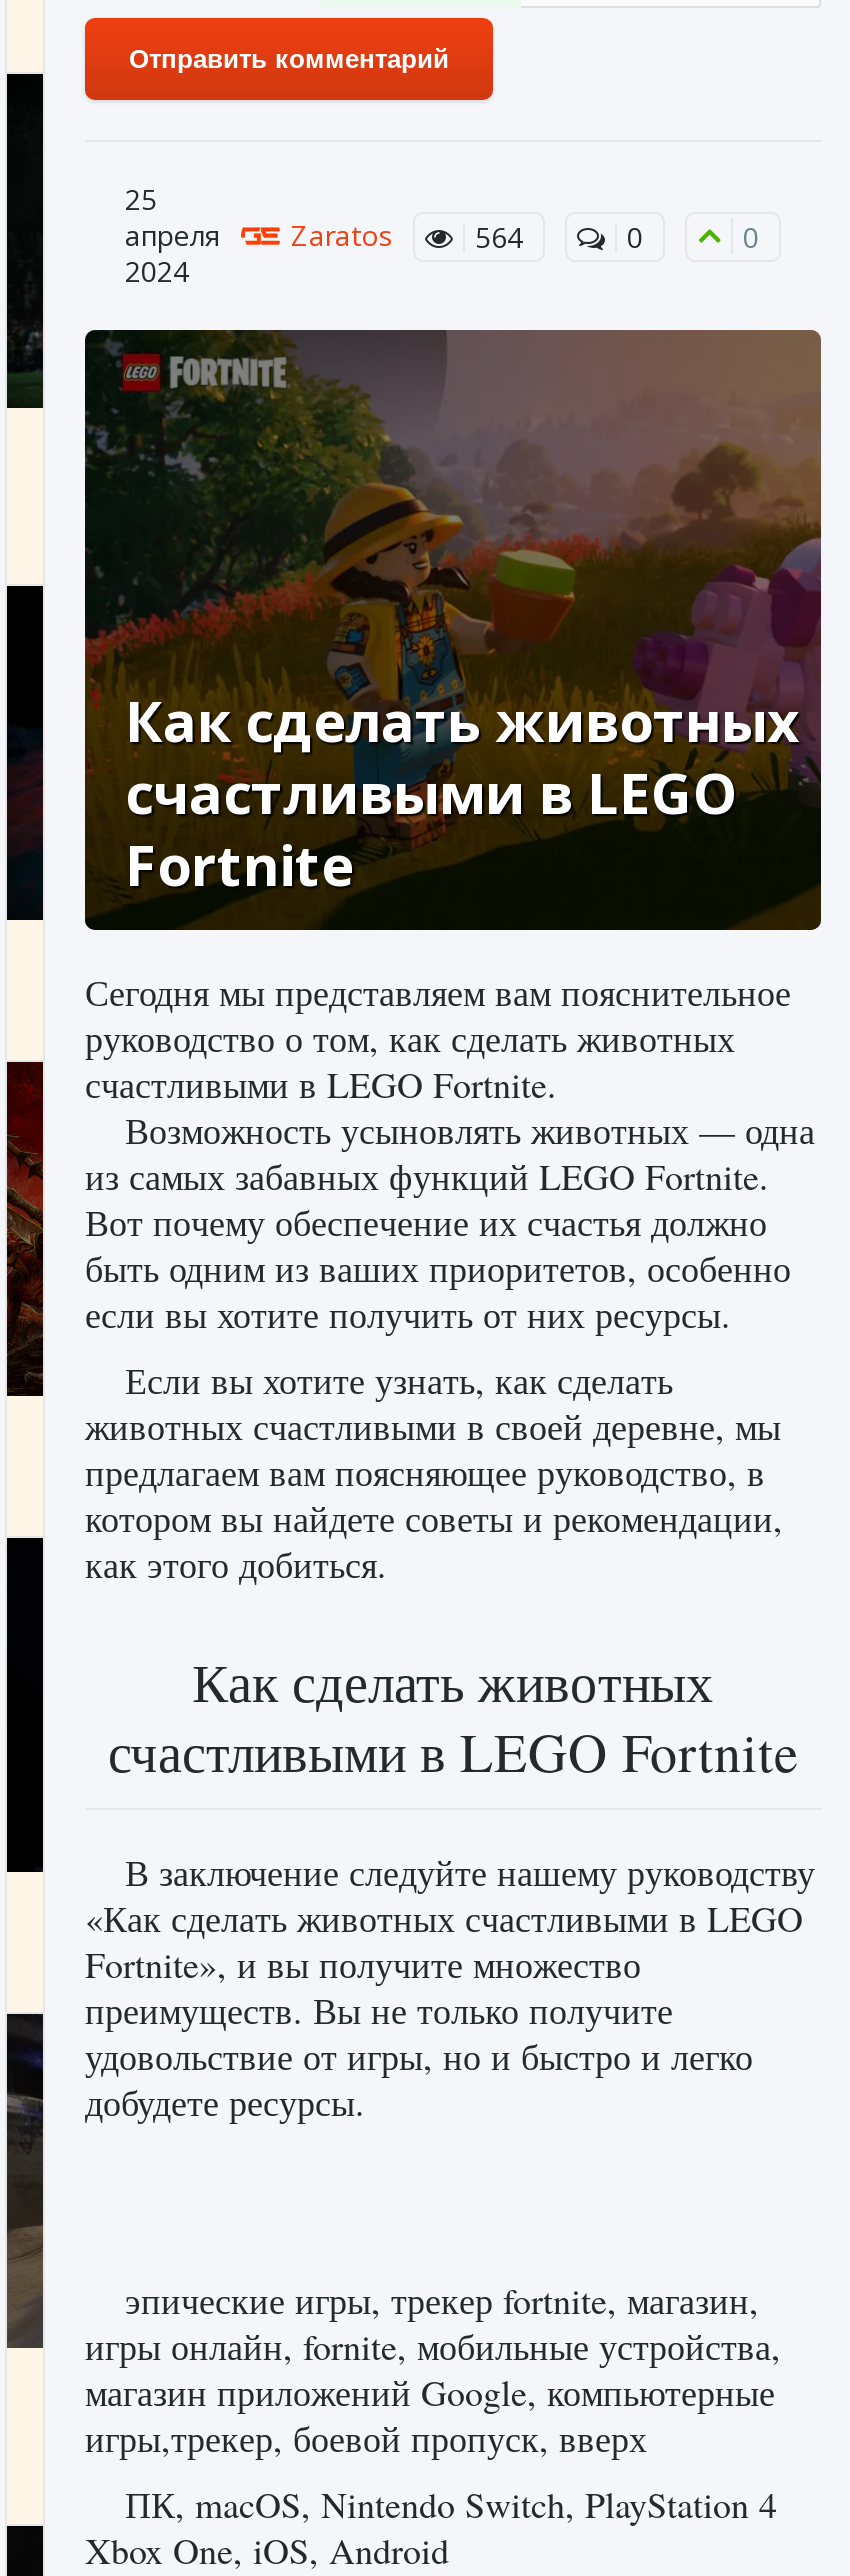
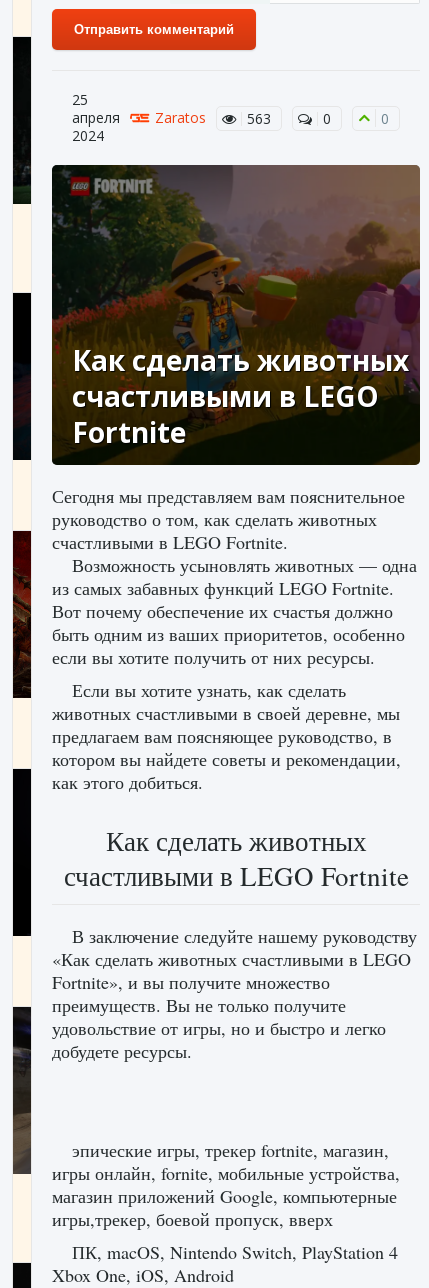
[475,217,523,255] 564 -> [247,108,271,127] 563

